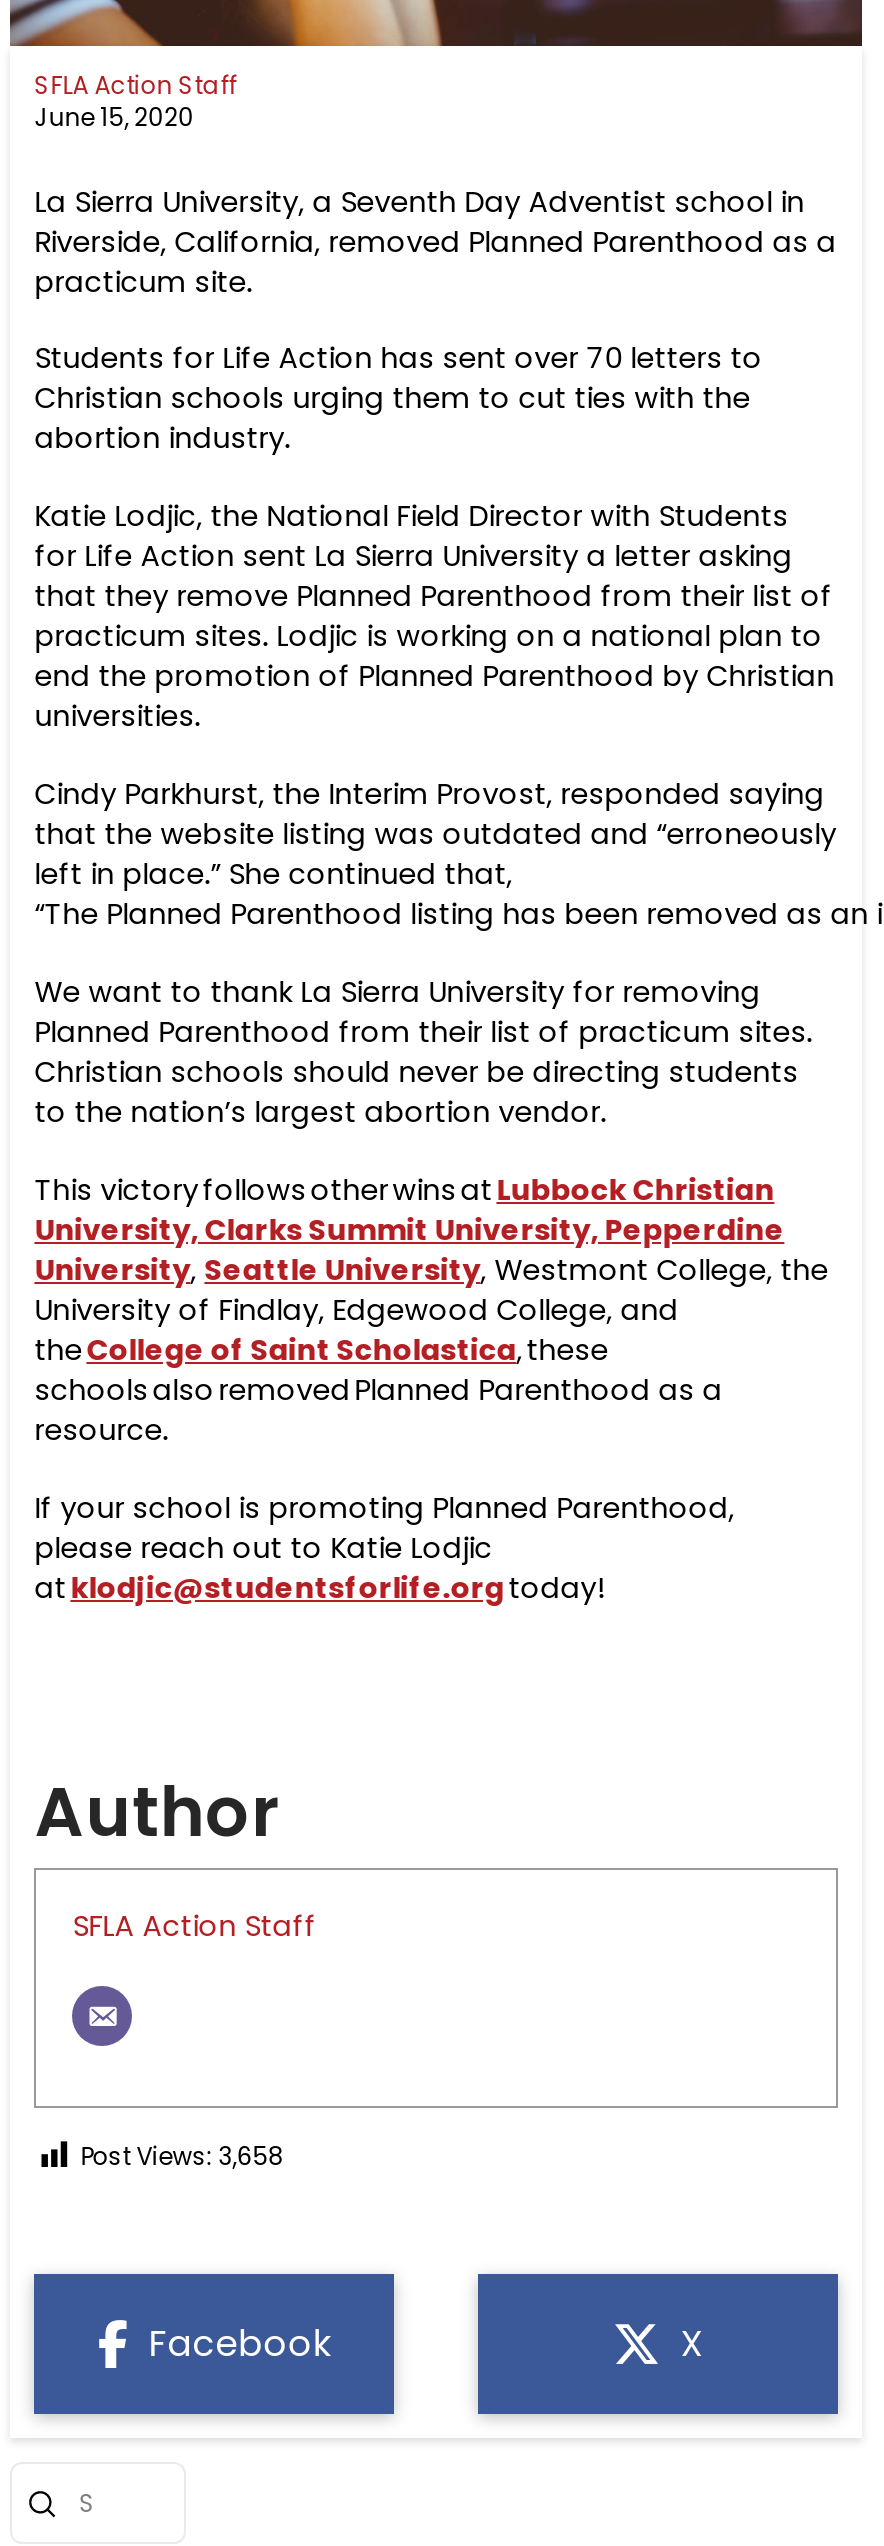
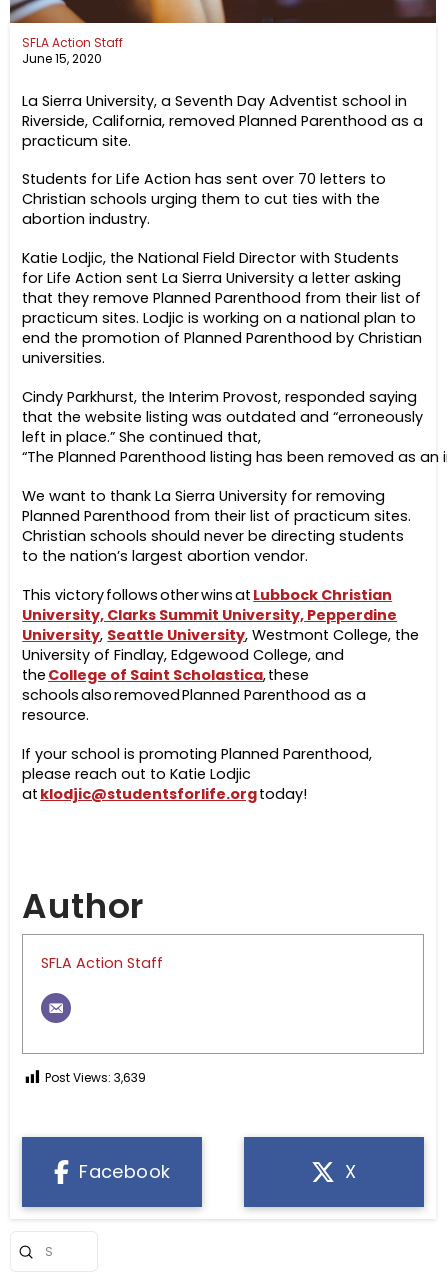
[80,2139,284,2173] Post Views: 3,658 -> [45,1070,146,1087] Post Views: 3,639

